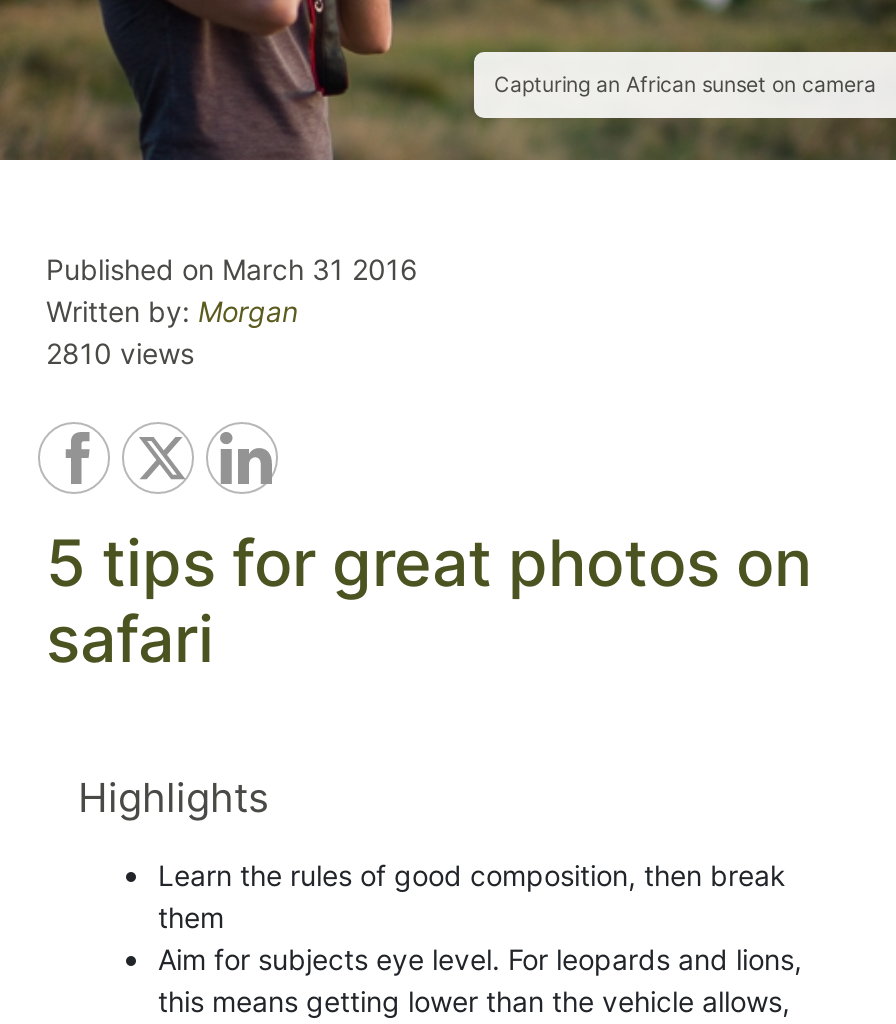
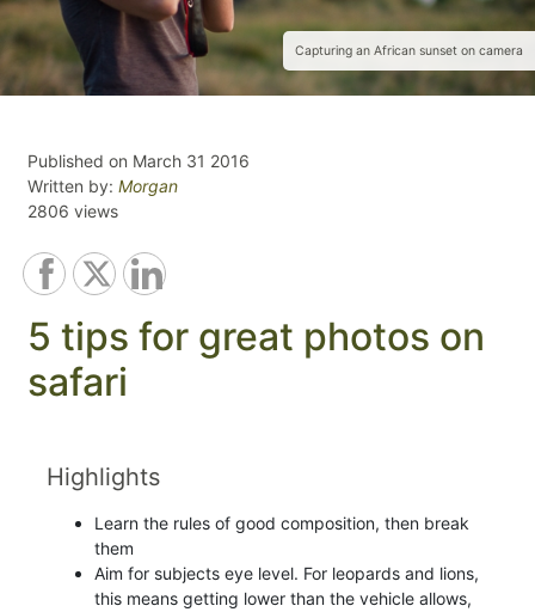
[46,336,194,370] 2810 views -> [27,201,118,221] 2806 views

